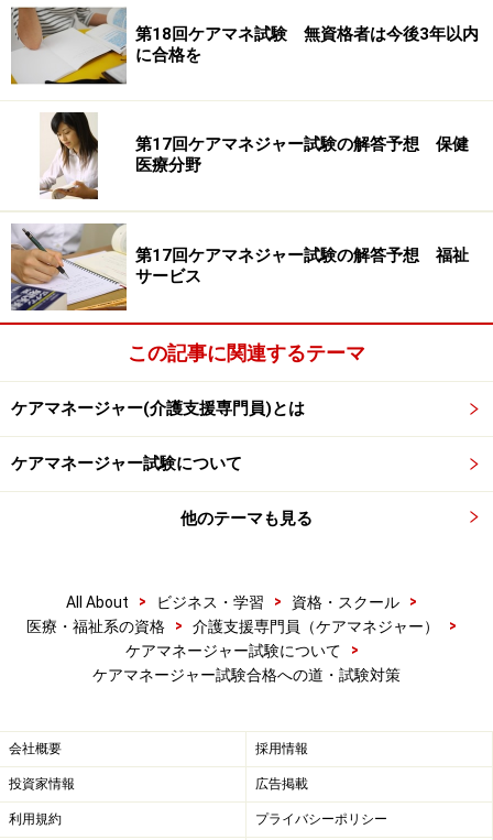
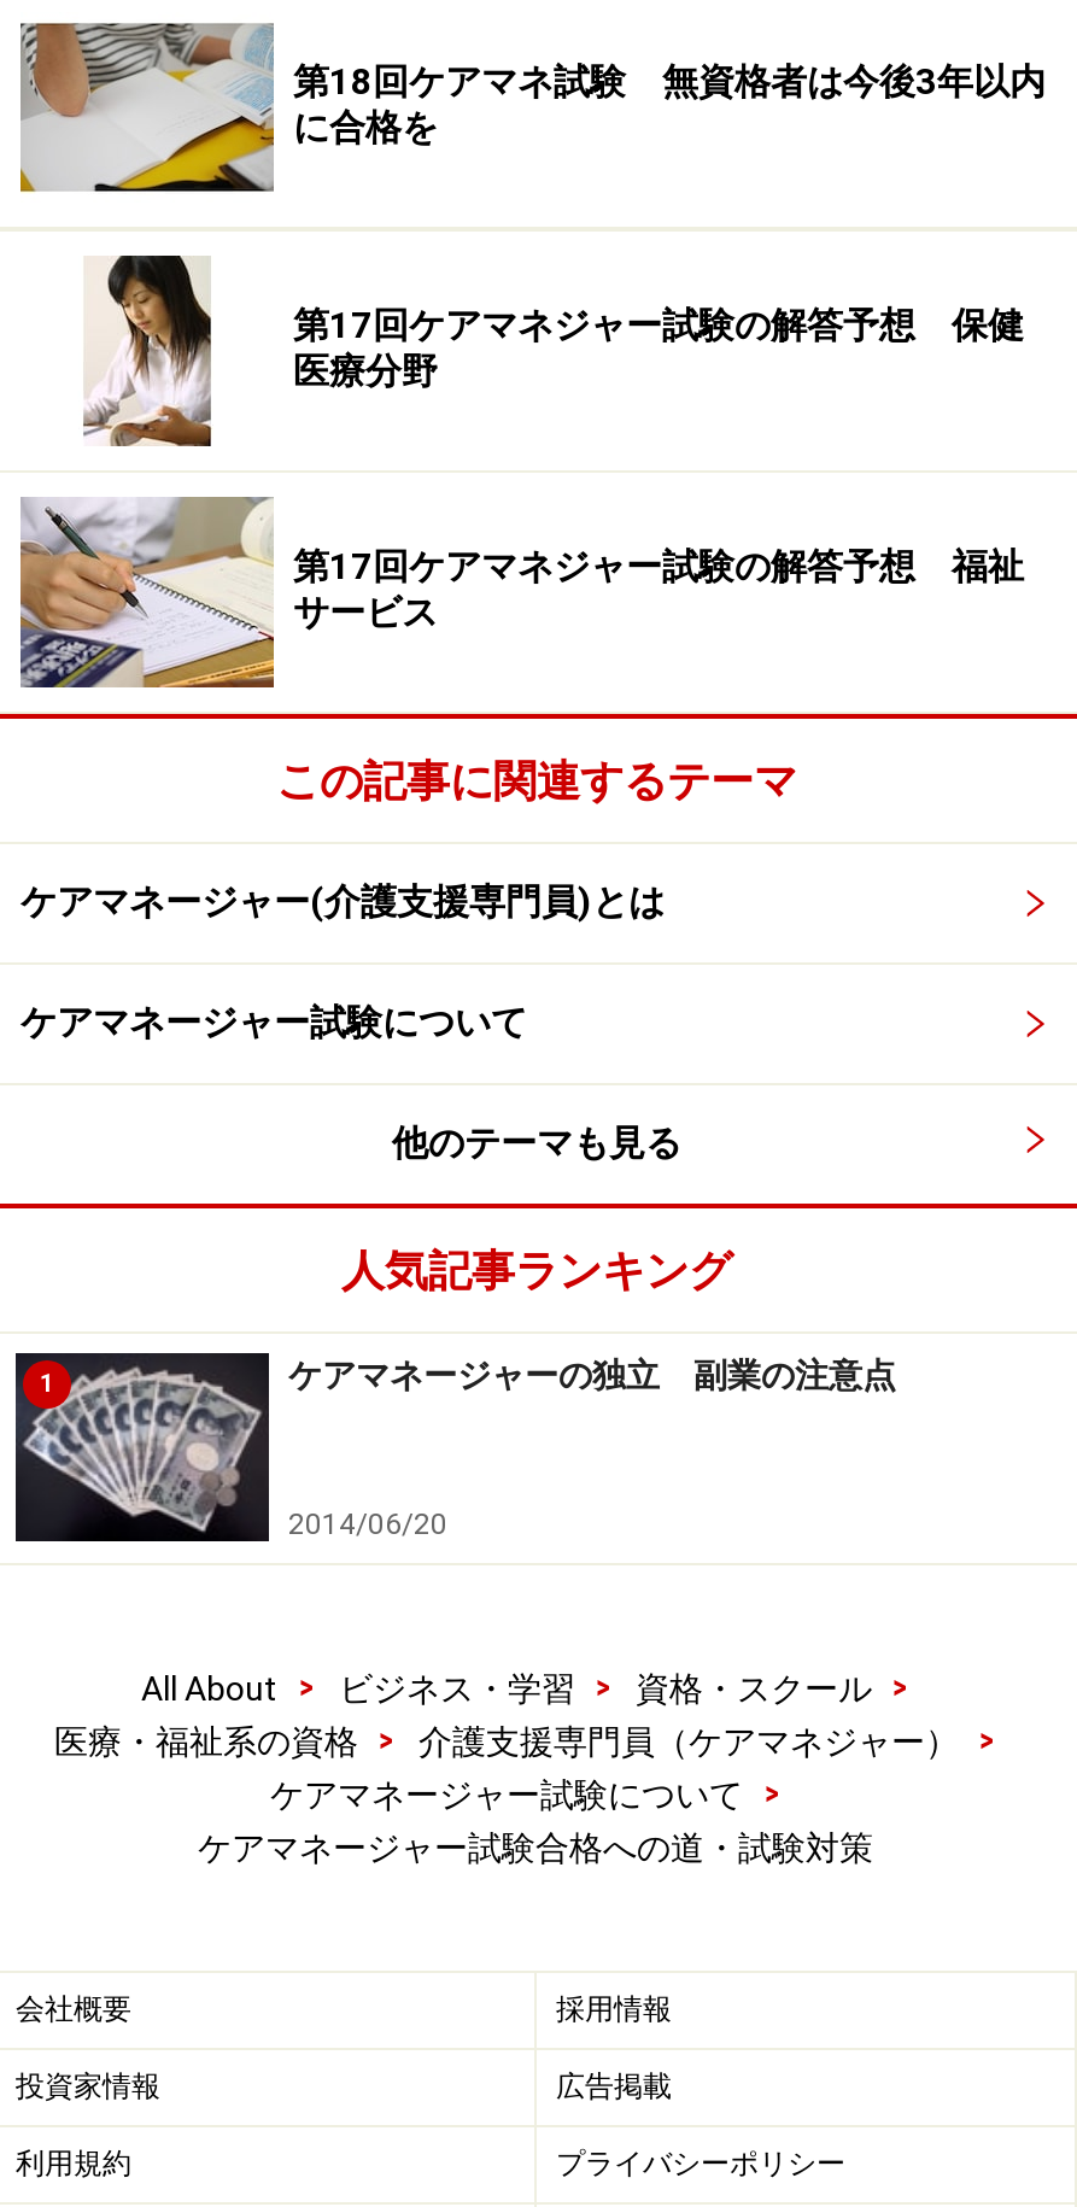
none -> [13,1244,896,1544] [image] | 人気記事ランキング | 1 | ケアマネージャーの独立 副業の注意点
none -> [288,1507,447,1541] 2014/06/20

